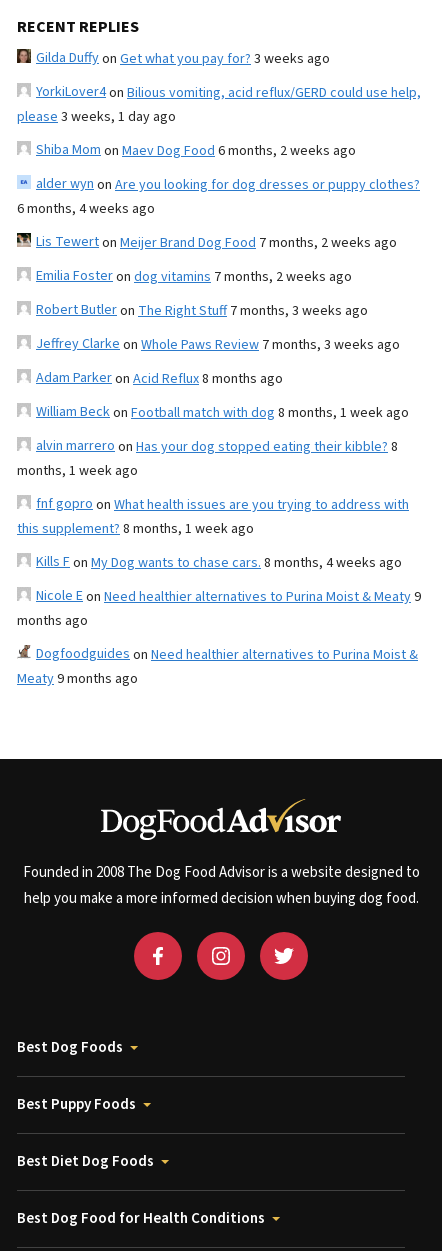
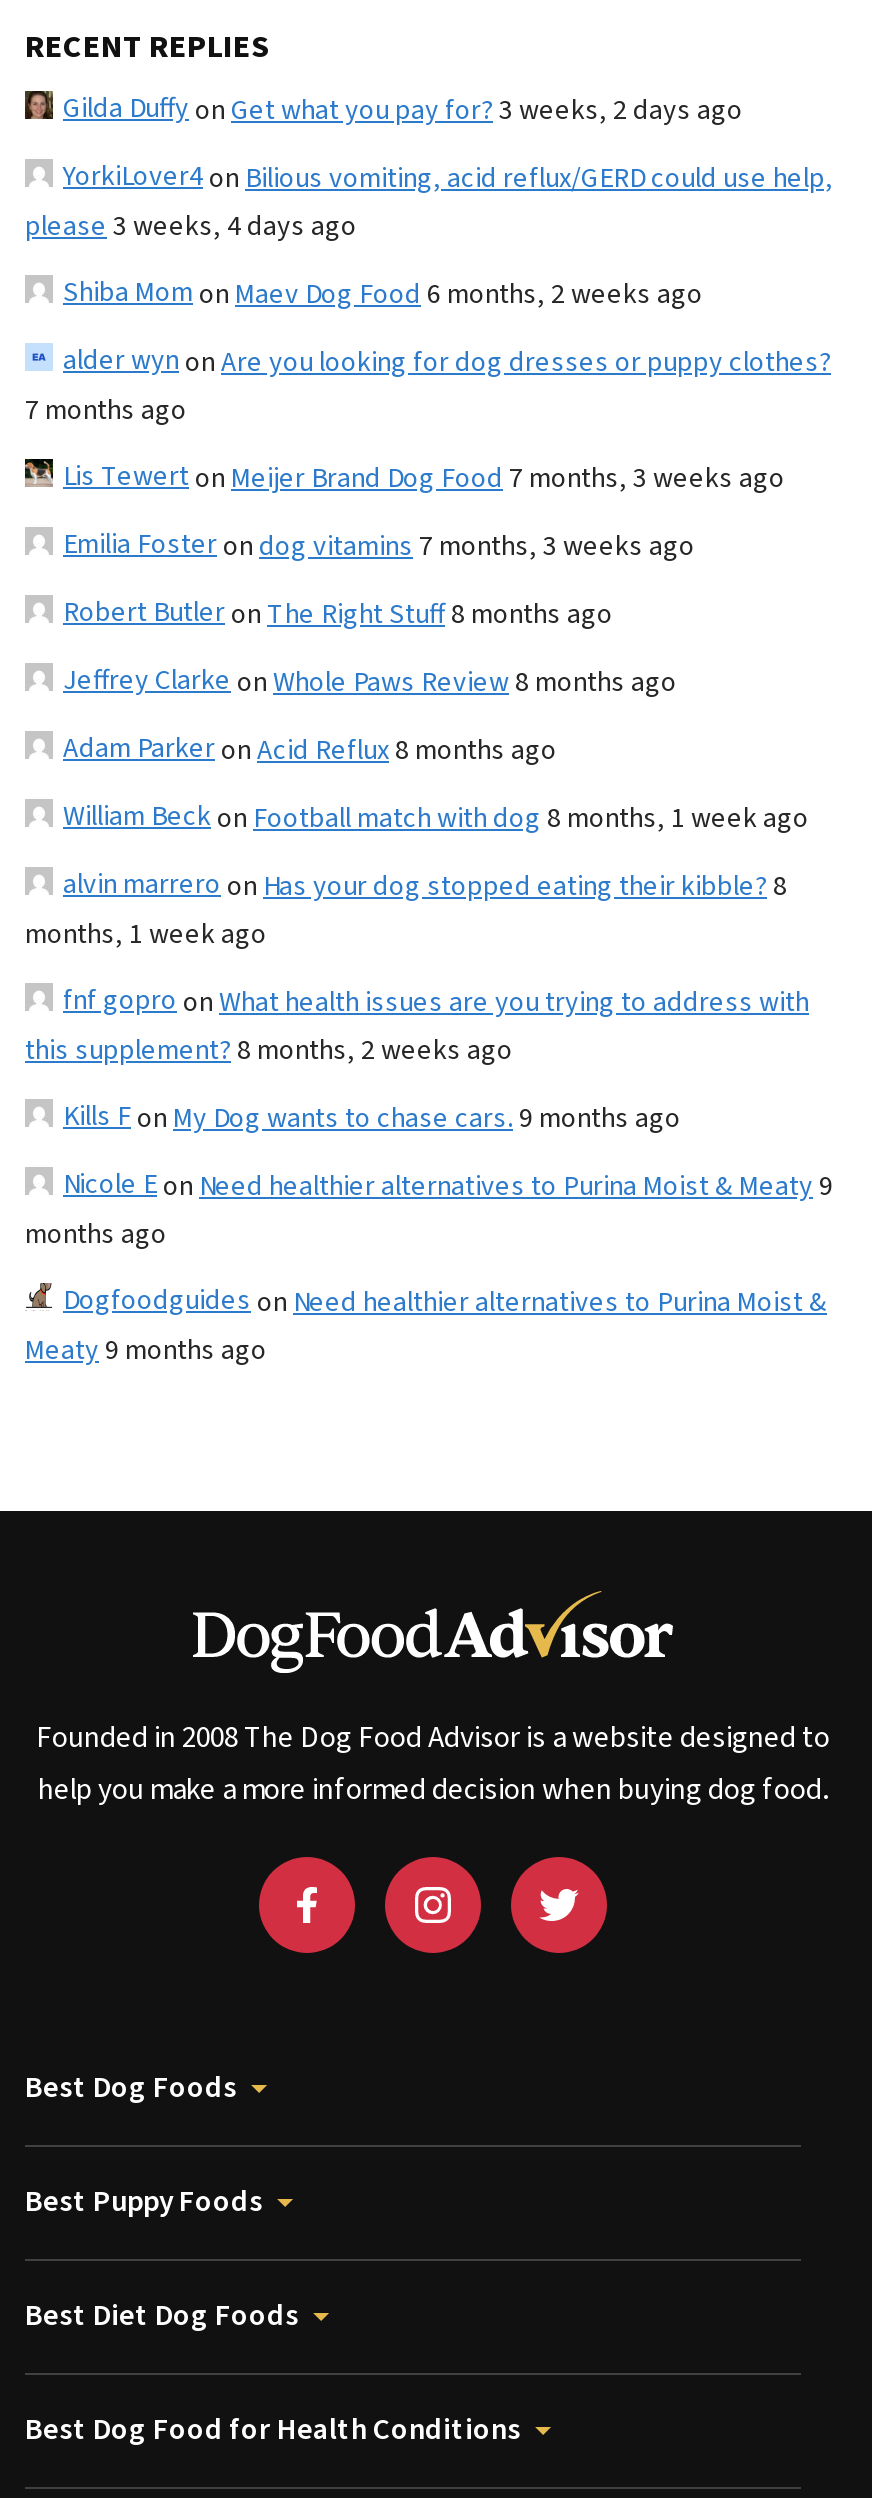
[36,48,330,69] Gilda Duffyon Get what you pay for? 3 weeks ago -> [63,88,743,130] Gilda Duffyon Get what you pay for? 3 weeks, 2 days ago
[17,107,176,127] please 3 weeks, 1 day ago -> [25,206,357,246] please 3 weeks, 4 days ago
[17,199,155,219] 6 months, 4 weeks ago -> [25,390,187,430] 7 months ago
[36,232,397,253] Lis Tewerton Meijer Brand Dog Food 7 months, 2 weeks ago -> [63,456,785,498] Lis Tewerton Meijer Brand Dog Food 7 months, 3 weeks ago
[36,266,352,287] Emilia Fosteron dog vitamins 7 months, 2 weeks ago -> [63,524,695,566] Emilia Fosteron dog vitamins 7 months, 3 weeks ago
[36,300,368,321] Robert Butleron The Right Stuff 7 months, 3 weeks ago -> [63,592,613,634] Robert Butleron The Right Stuff 8 months ago
[36,334,400,355] Jeffrey Clarkeon Whole Paws Review 7 months, 3 weeks ago -> [63,660,677,702] Jeffrey Clarkeon Whole Paws Review 8 months ago
[17,519,254,539] this supplement? 8 months, 1 week ago -> [25,1030,513,1070] this supplement? 8 months, 2 weeks ago
[36,552,402,573] Kills Fon My Dog wants to chase cars. 8 months, 4 weeks ago -> [63,1096,681,1138] Kills Fon My Dog wants to chase cars. 9 months ago

